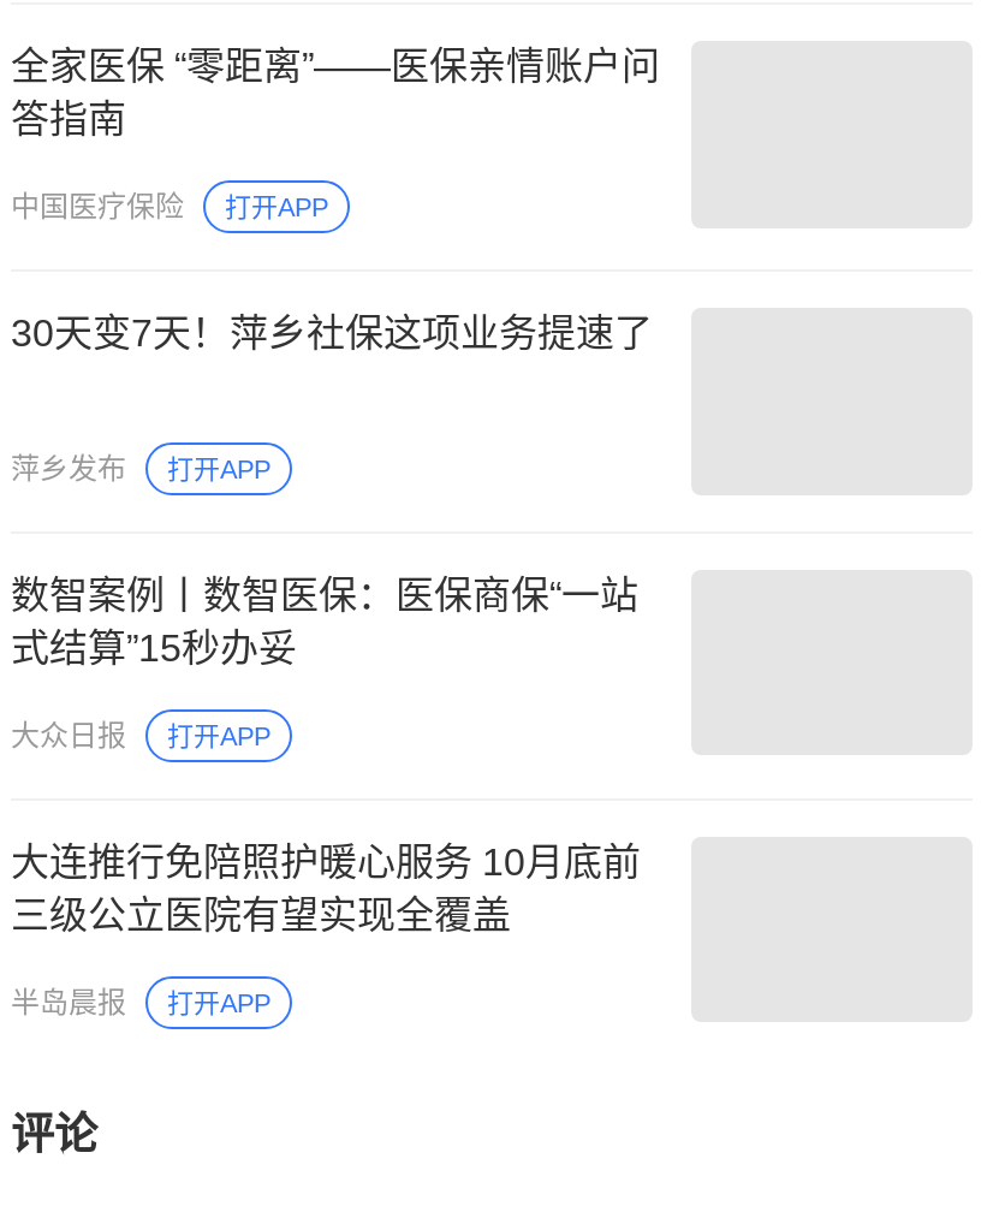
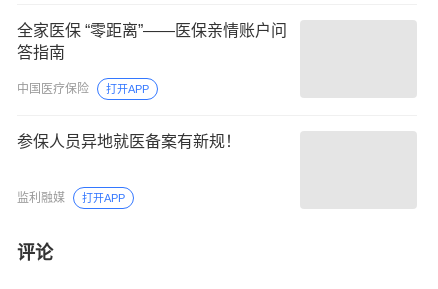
[11,313,653,1019] 30天变7天！萍乡社保这项业务提速了 | 萍乡发布 | 打开APP | 数智案例丨数智医保：医保商保“一站 | 式结算”15秒办妥 | 大众日报 | 打开APP | 大连推行免陪照护暖心服务 10月底前 | 三级公立医院有望实现全覆盖 | 半岛晨报 -> [17,133,241,205] 参保人员异地就医备案有新规！ | 监利融媒

